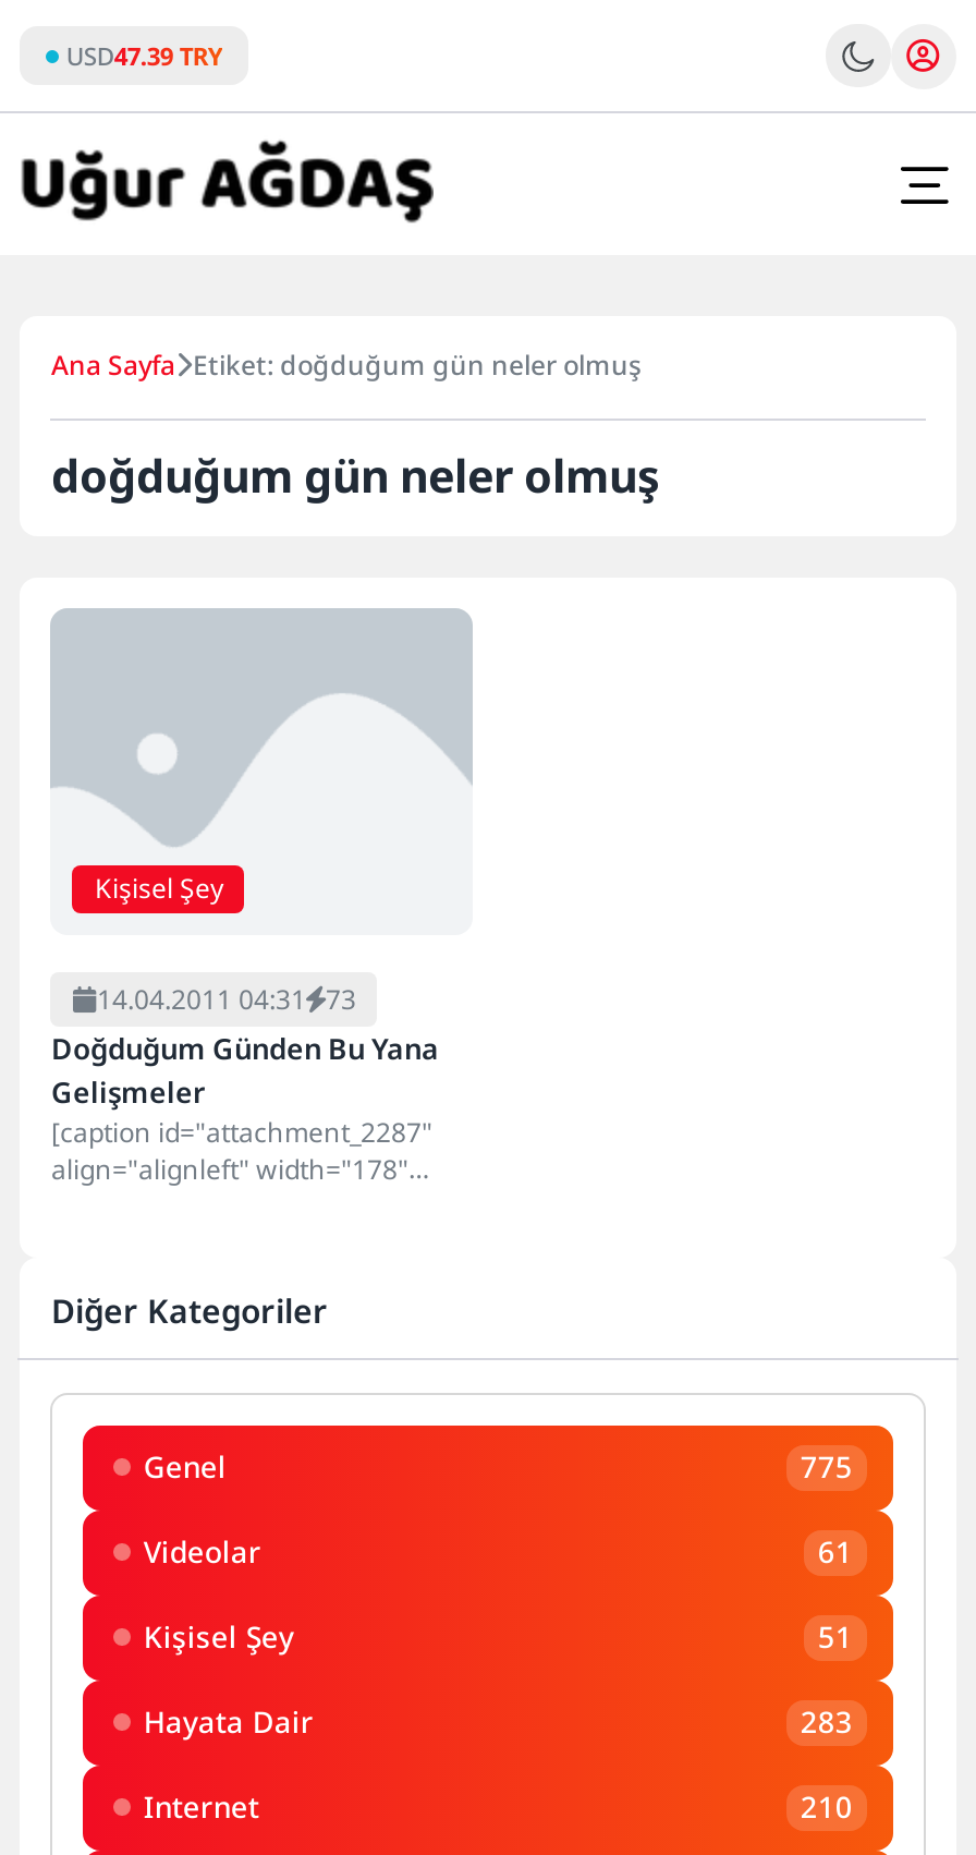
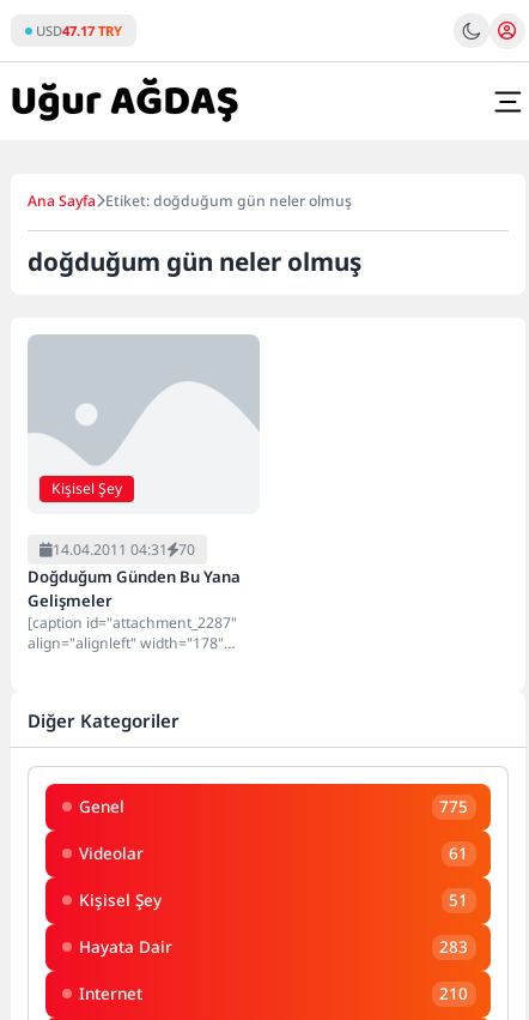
[66,39,223,72] USD47.39 TRY -> [36,22,123,40] USD47.17 TRY
[97,981,356,1018] 14.04.2011 04:31 73 -> [53,539,196,560] 14.04.2011 04:31 70

